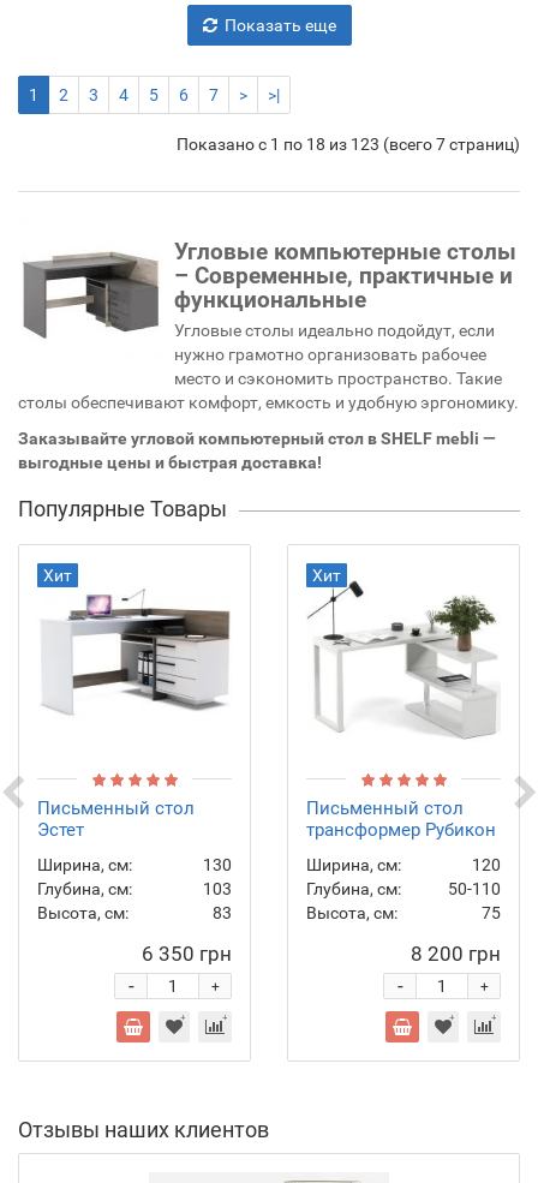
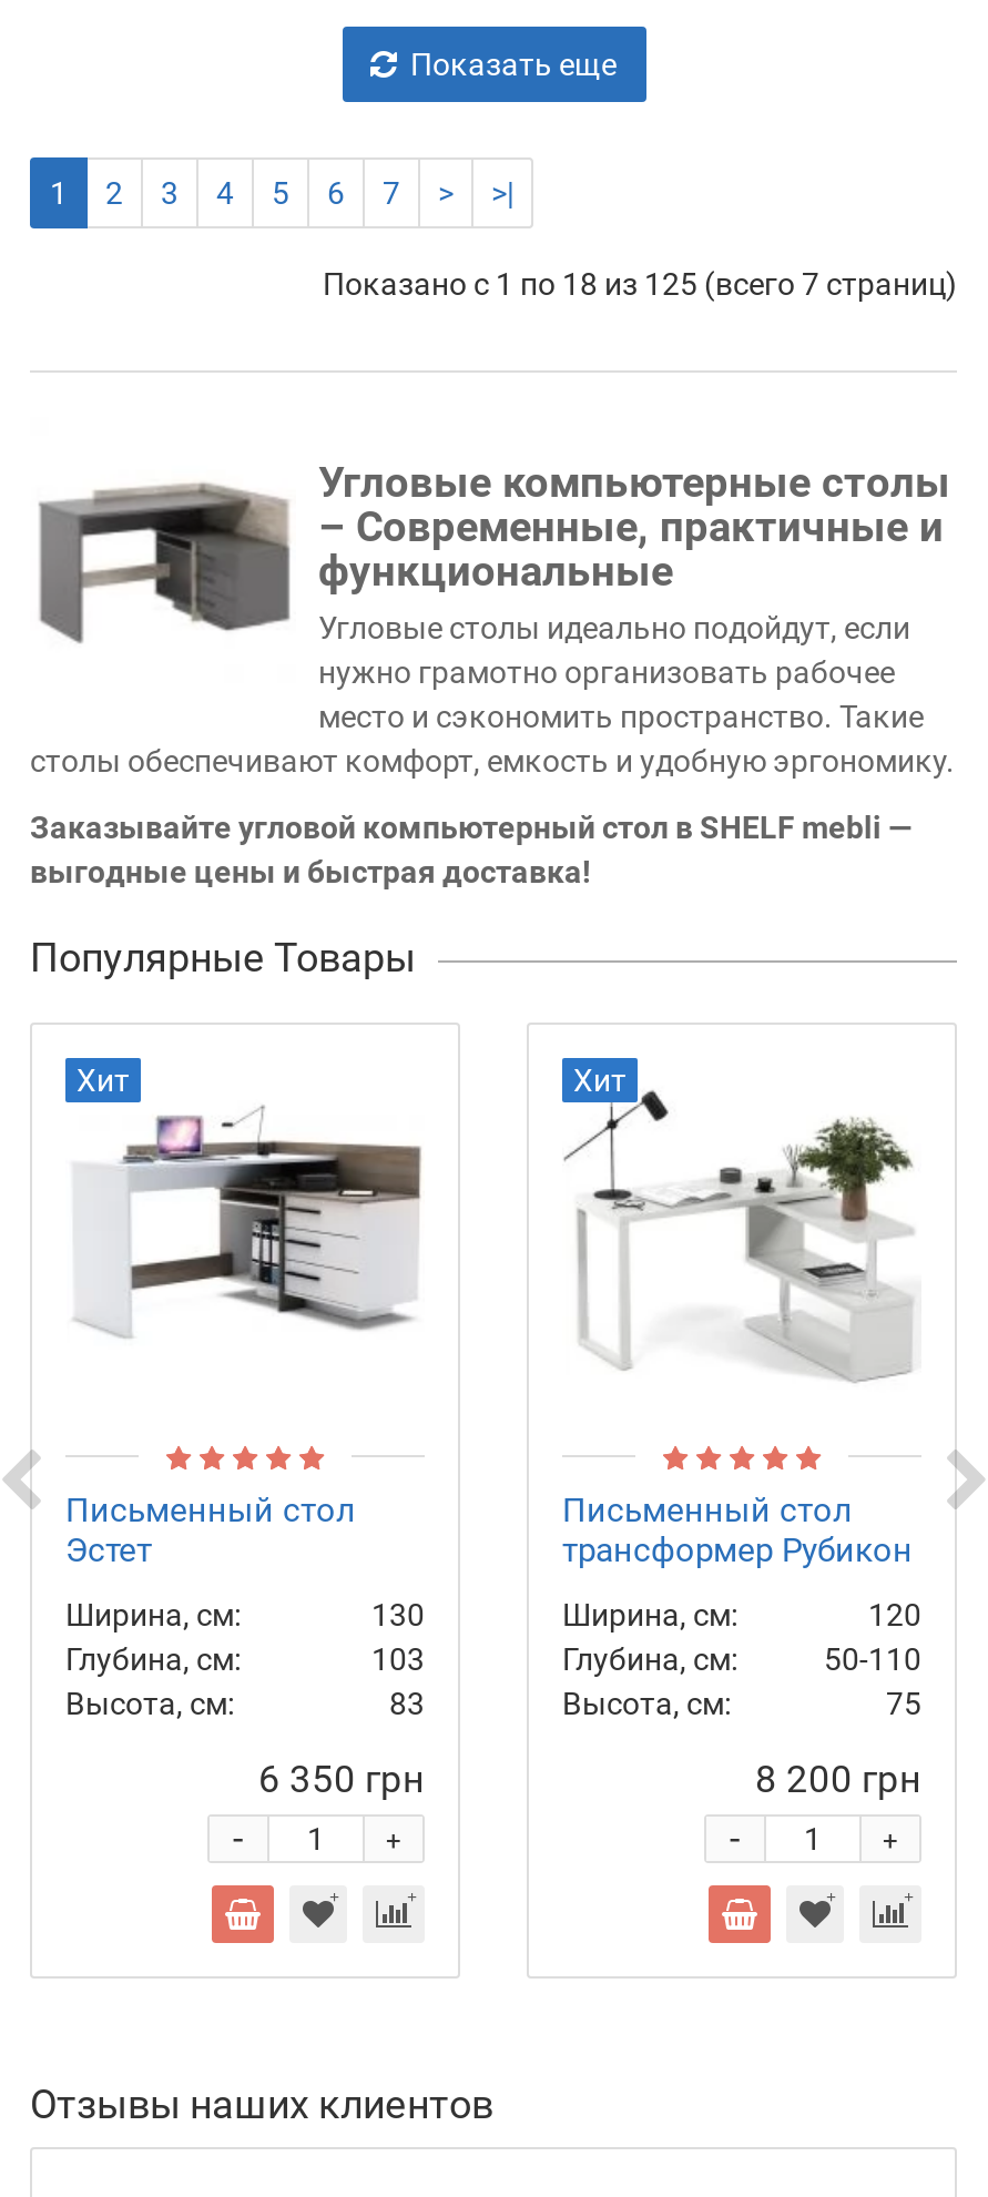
[177,134,520,153] Показано с 1 по 18 из 123 (всего 7 страниц) -> [323,265,957,301] Показано с 1 по 18 из 125 (всего 7 страниц)

